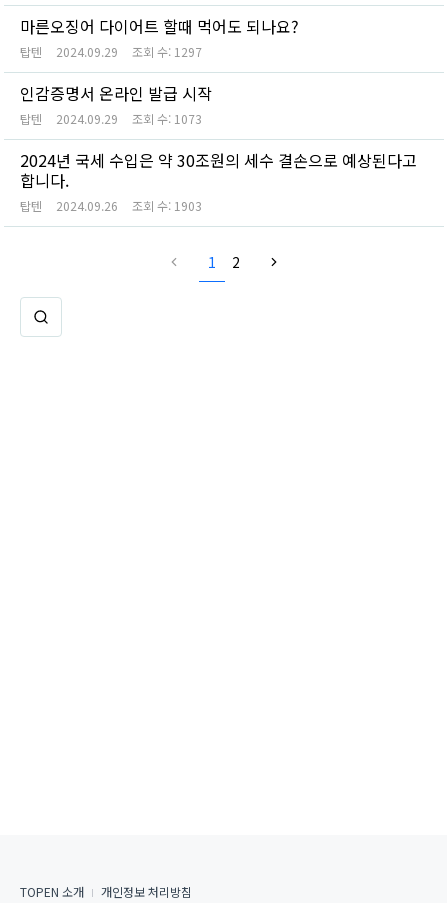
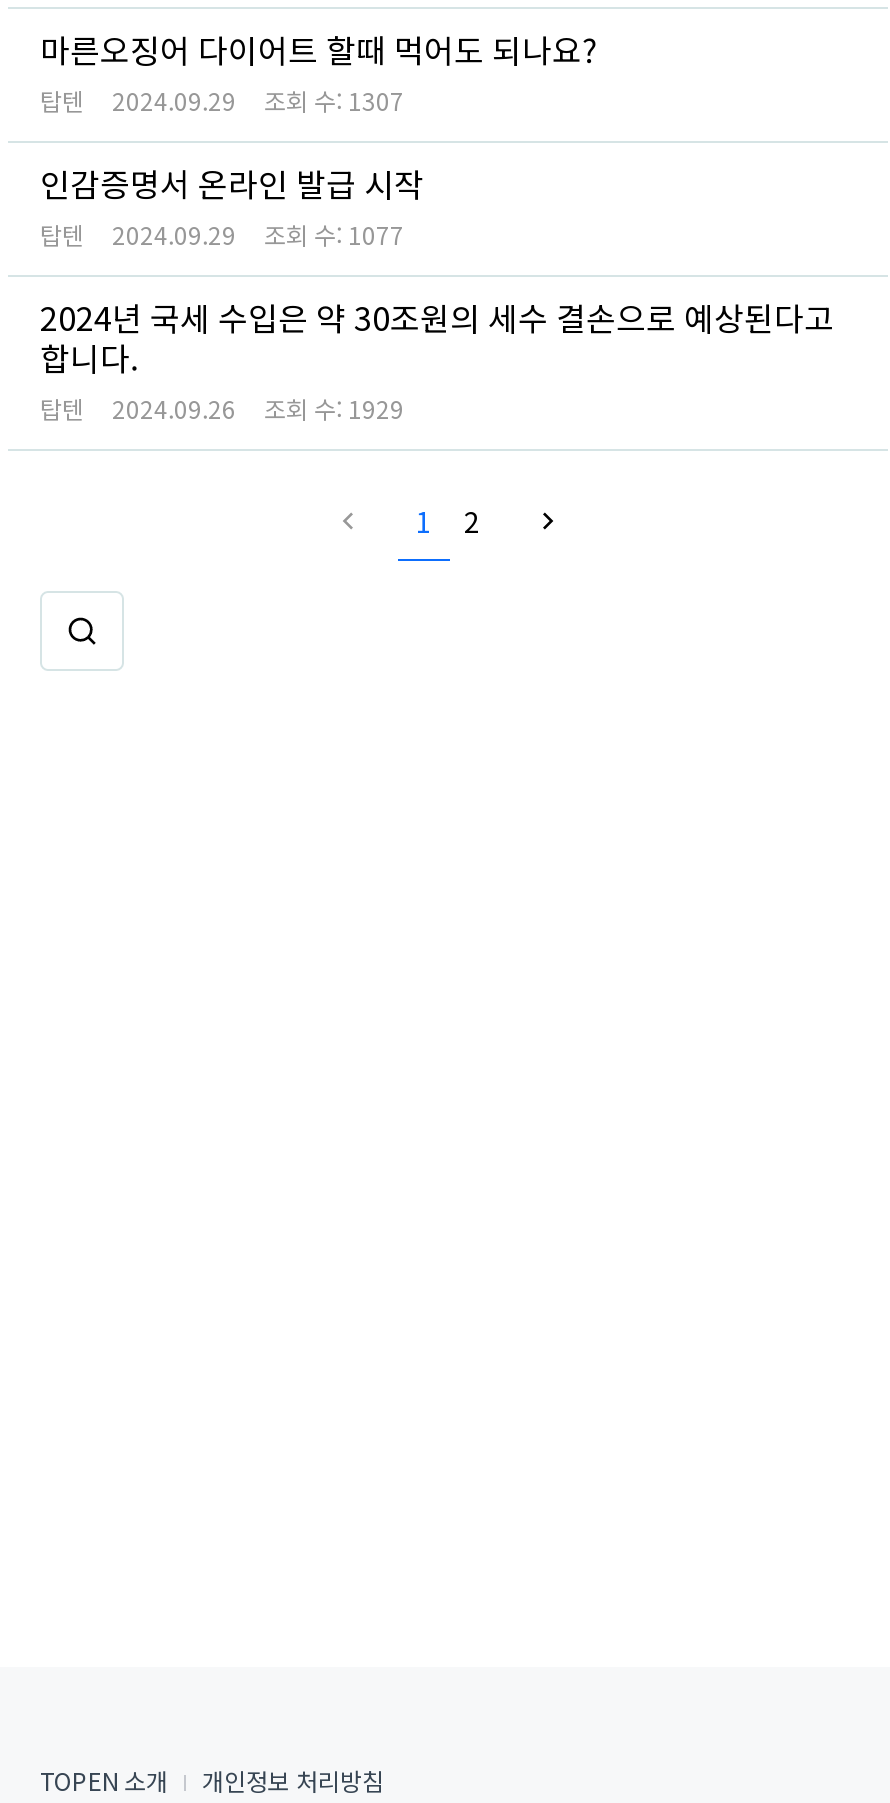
[20,43,202,60] 탑텐 2024.09.29 조회 수: 1297 -> [40,83,404,117] 탑텐 2024.09.29 조회 수: 1307
[20,110,202,127] 탑텐 2024.09.29 조회 수: 1073 -> [40,217,404,251] 탑텐 2024.09.29 조회 수: 1077
[20,197,202,214] 탑텐 2024.09.26 조회 수: 1903 -> [40,391,404,425] 탑텐 2024.09.26 조회 수: 1929

